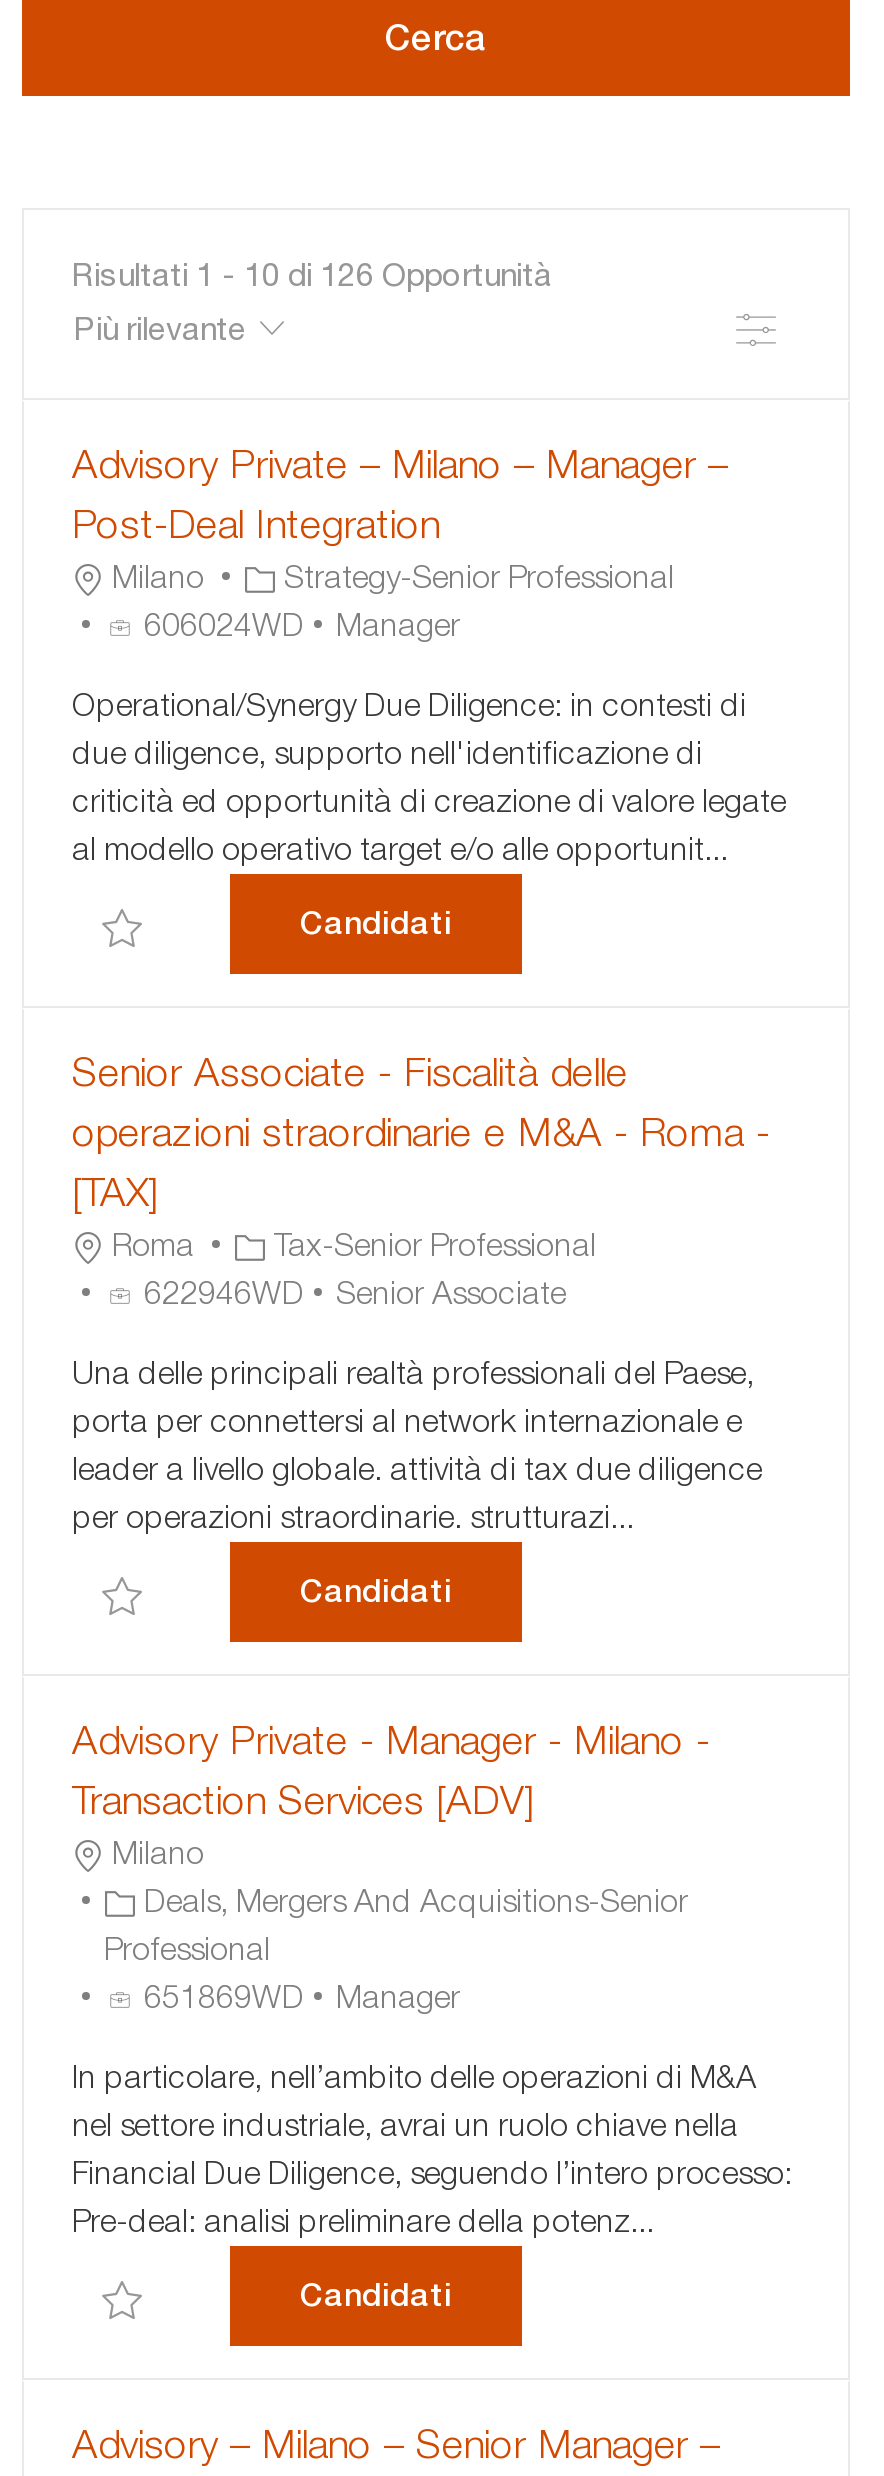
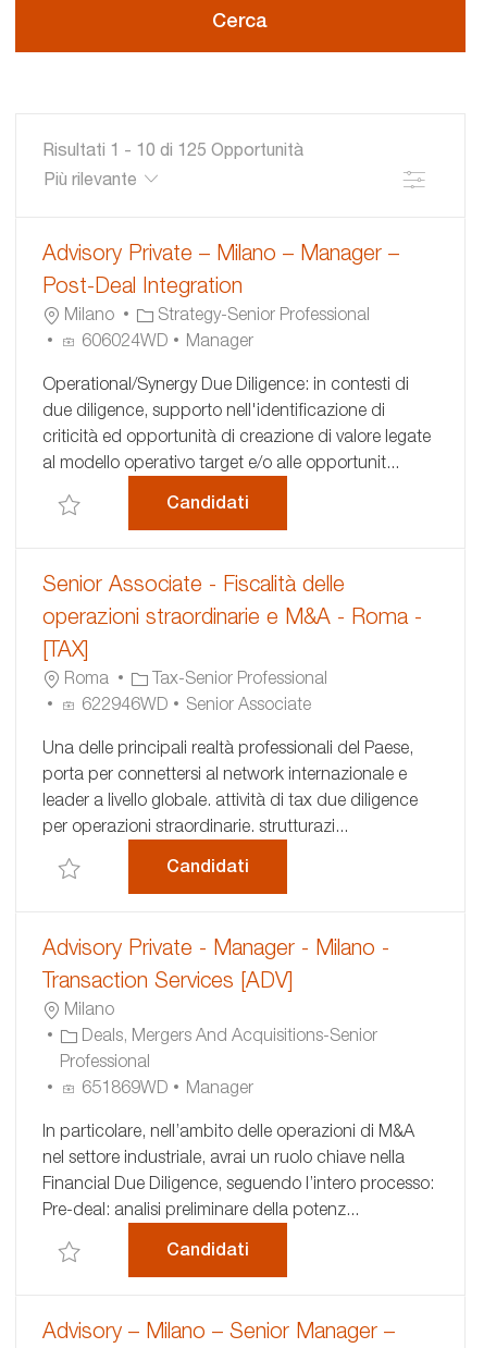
[72,255,552,295] Risultati 1 - 10 di 126 Opportunità -> [42,139,303,160] Risultati 1 - 10 di 125 Opportunità

